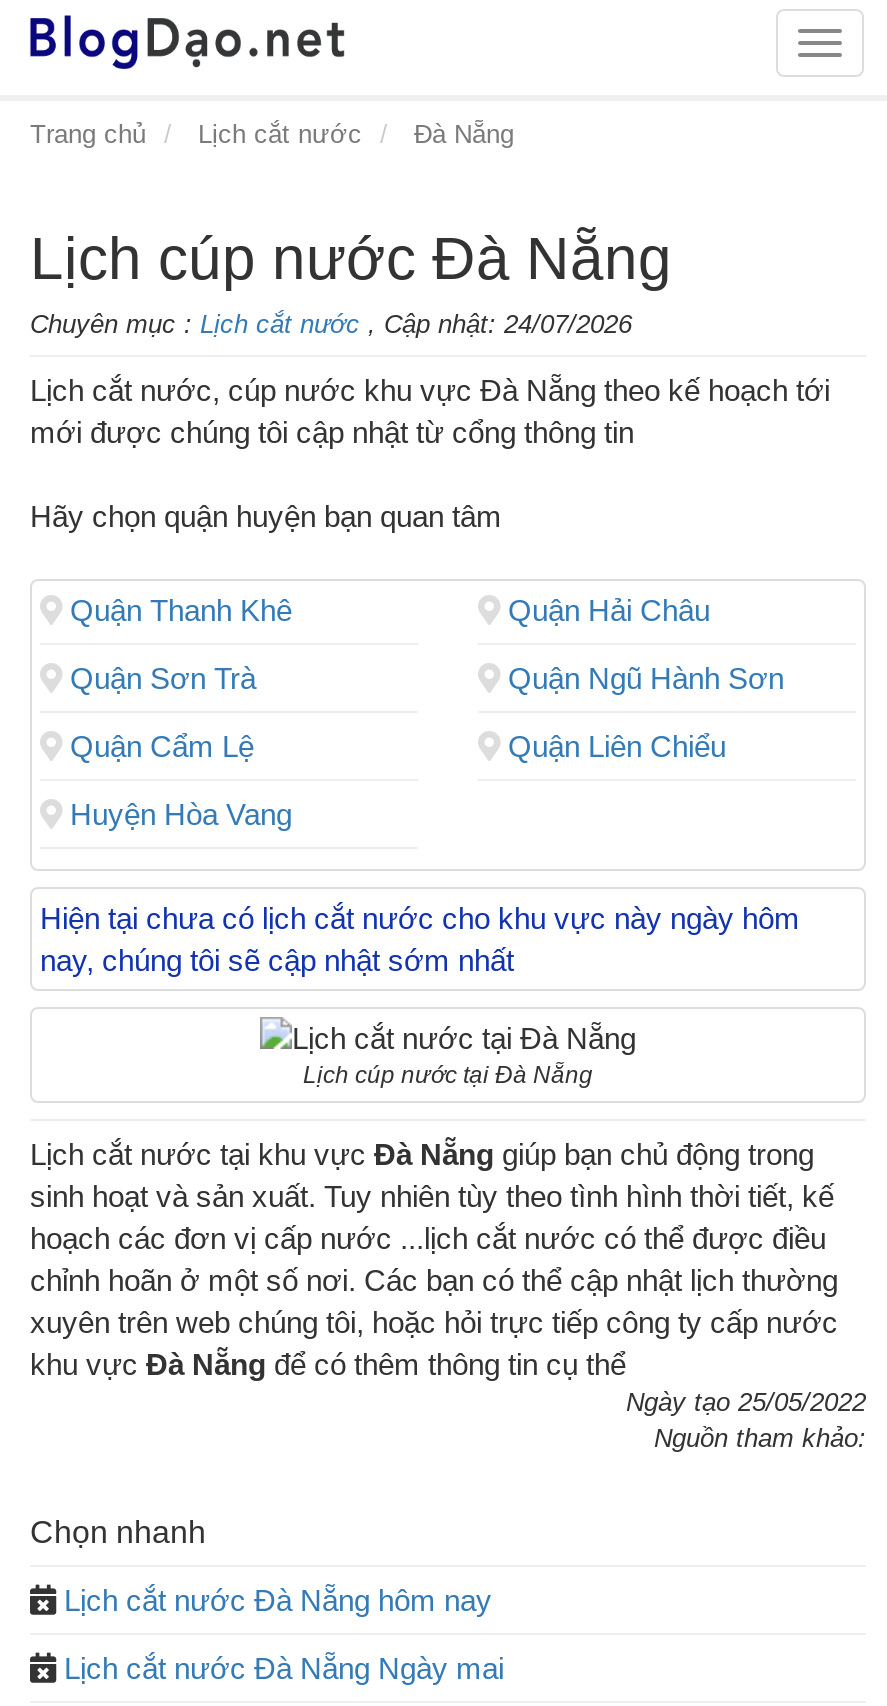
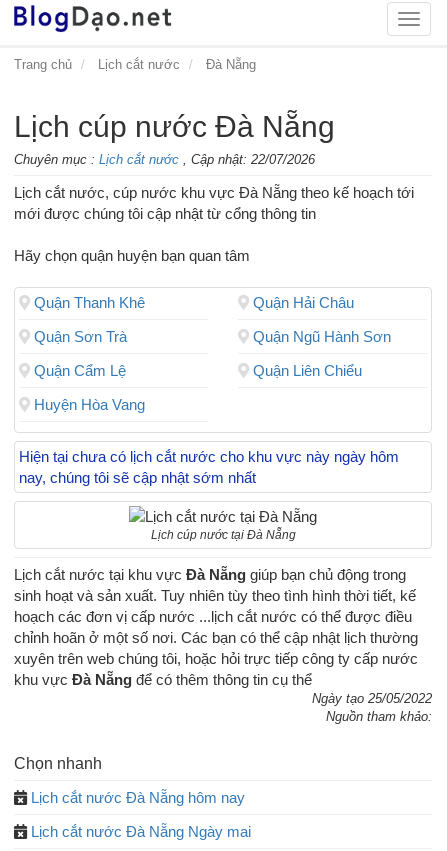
[30,309,632,339] Chuyên mục : Lịch cắt nước, Cập nhật: 24/07/2026 -> [14,152,315,167] Chuyên mục : Lịch cắt nước, Cập nhật: 22/07/2026

